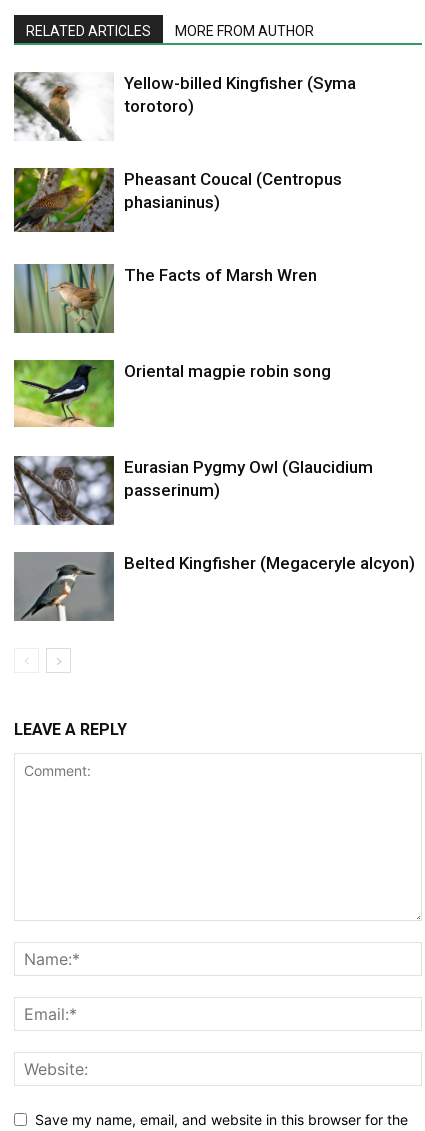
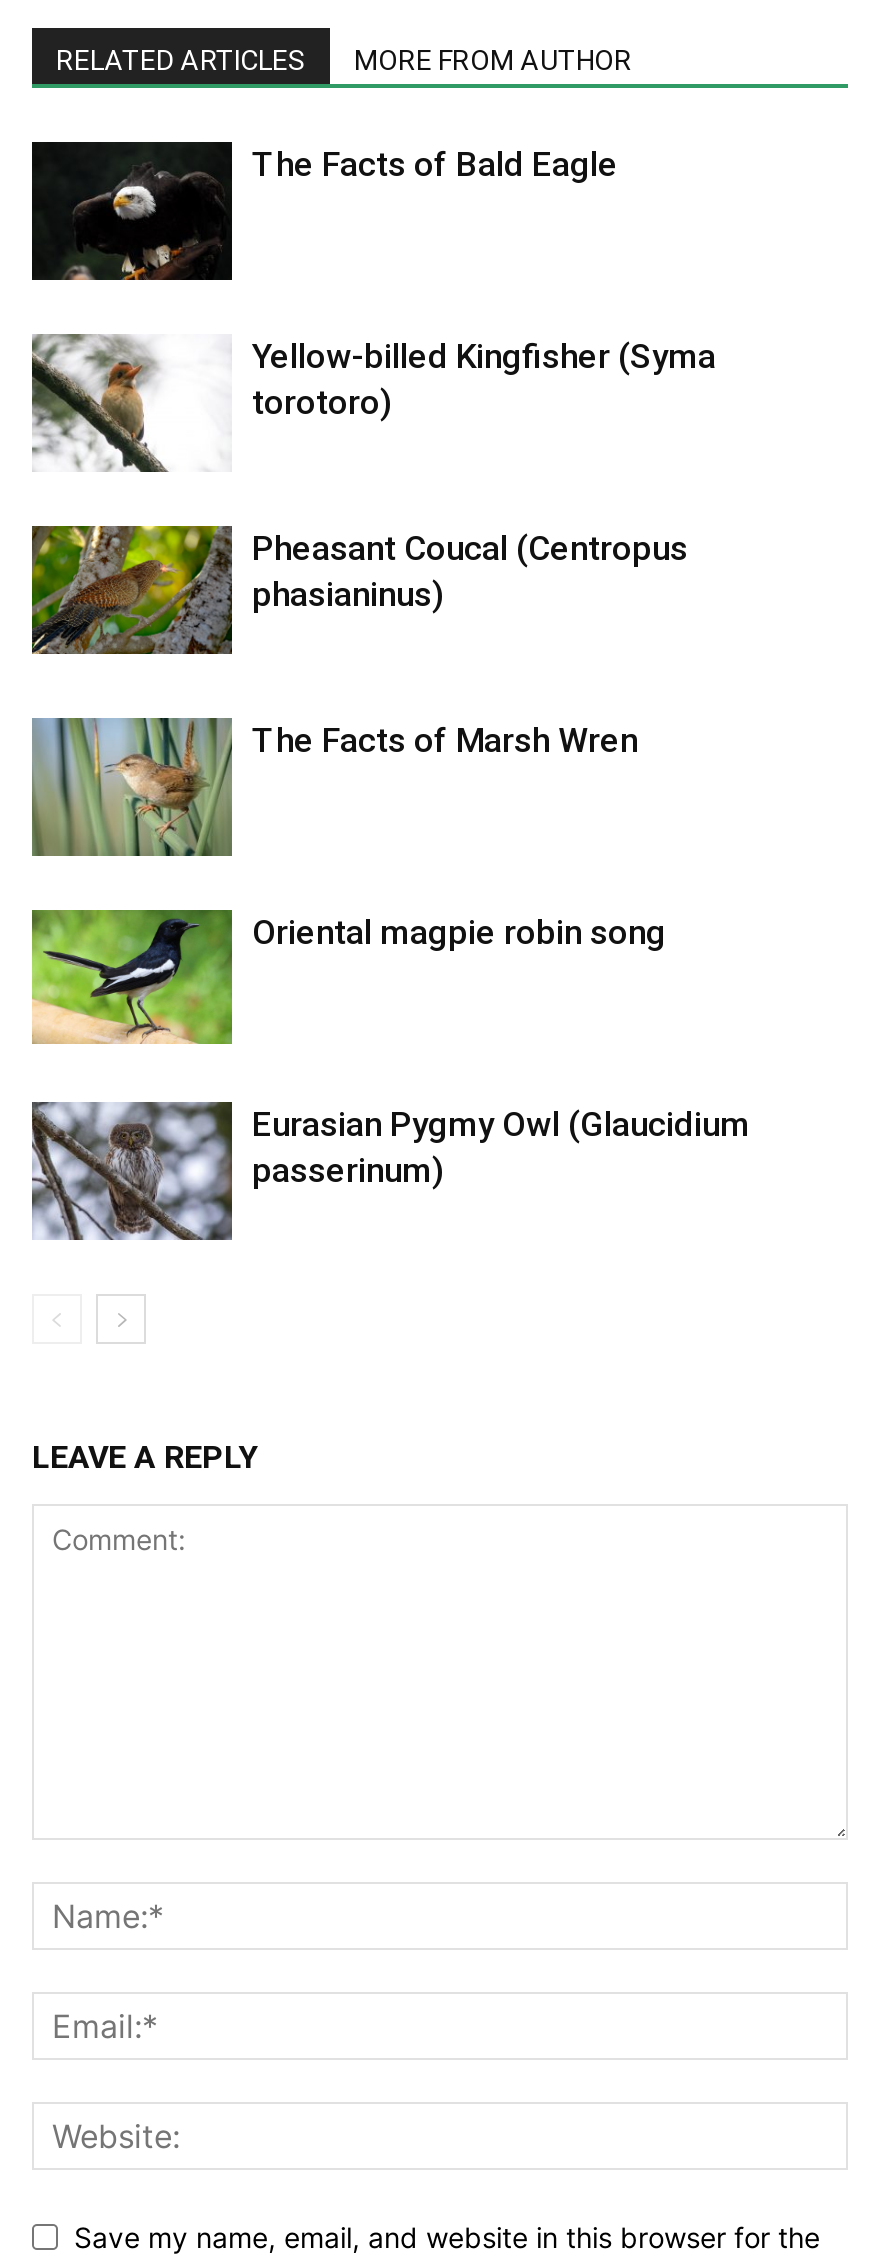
none -> [32,140,618,282] [image] | The Facts of Bald Eagle
moved [12,70,373,500] -> [28,330,750,1190]: [image] | Yellow-billed Kingfisher (Syma | torotoro) | ... | Eurasian Pygmy Owl (Glaucidium | passerinum)
[14,552,415,622] [image] | Belted Kingfisher (Megaceryle alcyon) -> none

